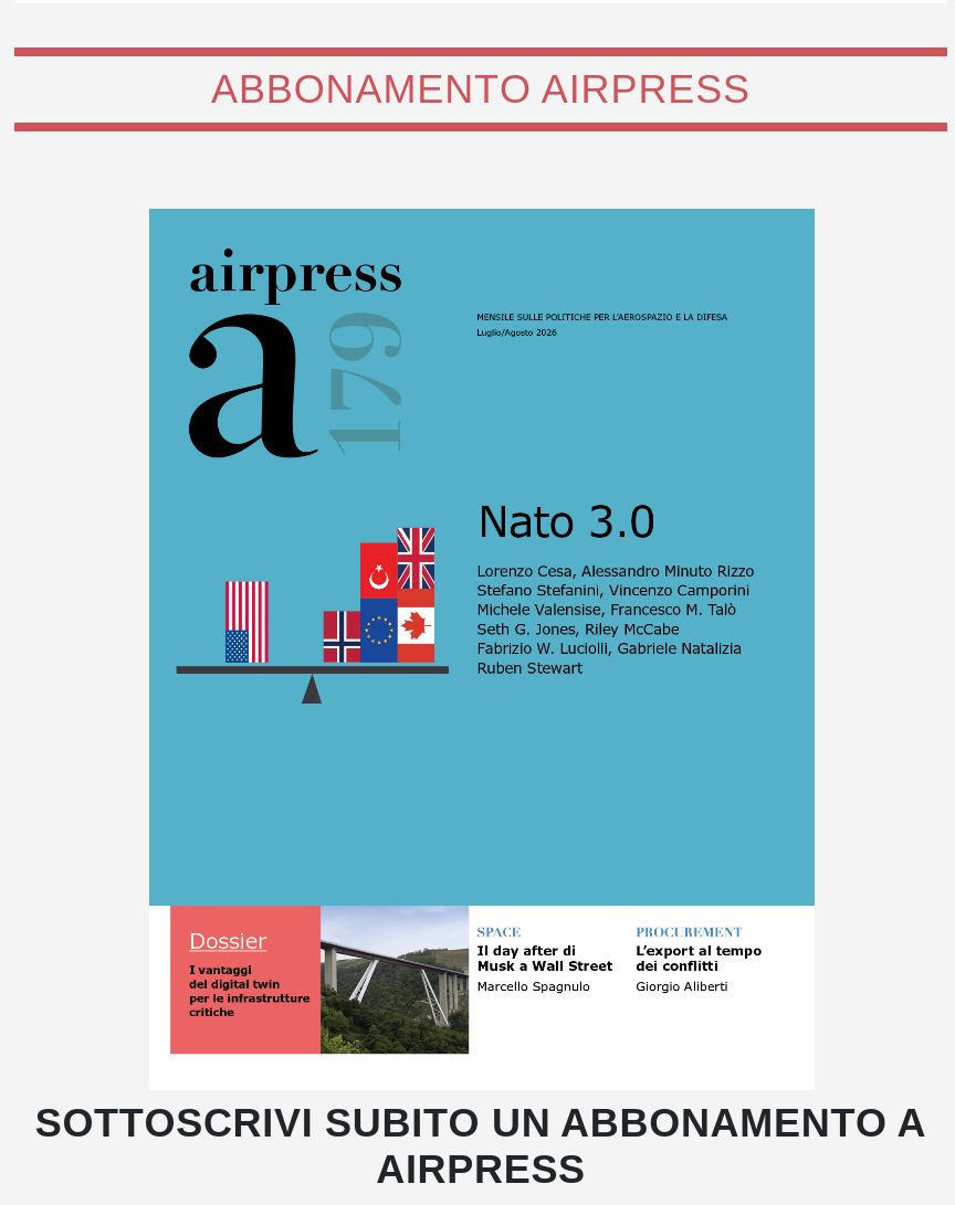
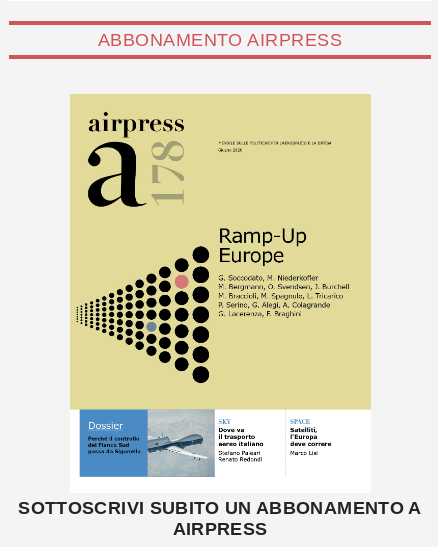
[147,208,817,1056] [image] -> [70,94,371,478] [image]

